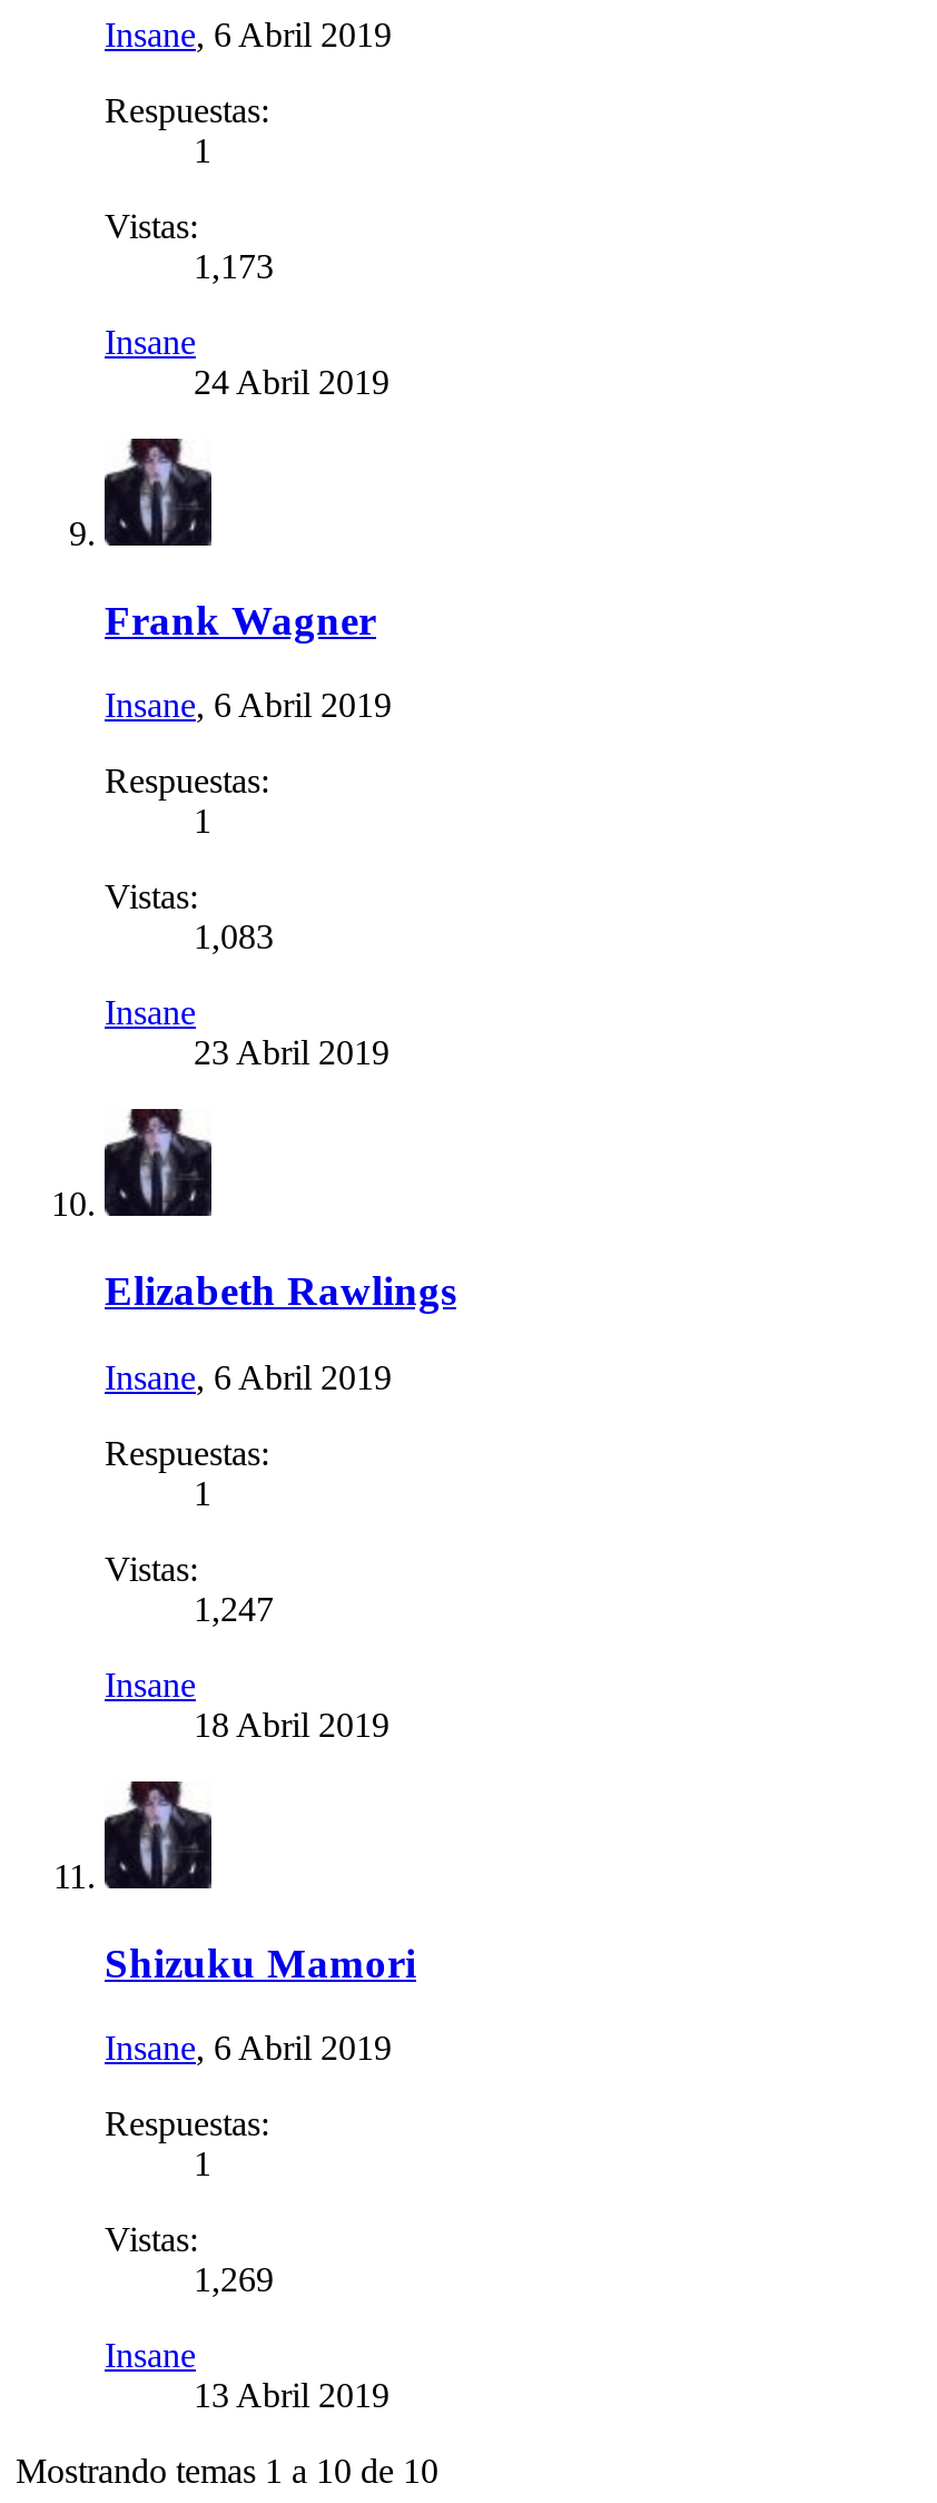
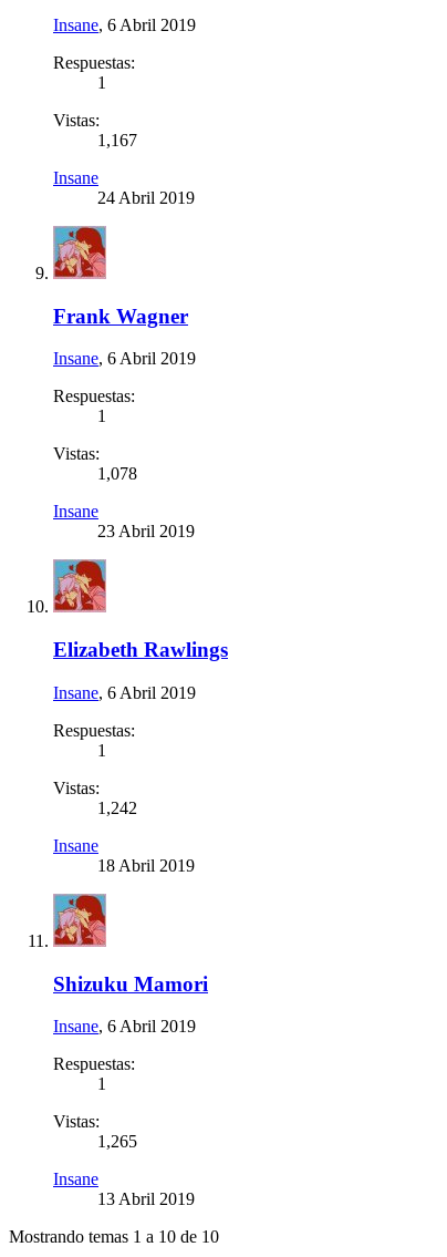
[194,247,274,285] 1,173 -> [97,131,137,150] 1,167
[102,439,214,548] [image] -> [52,225,107,279] [image]
[194,918,274,956] 1,083 -> [97,464,137,483] 1,078
[102,1109,214,1218] [image] -> [52,558,107,612] [image]
[194,1590,274,1627] 1,247 -> [97,798,137,817] 1,242
[102,1781,214,1891] [image] -> [52,893,107,947] [image]
[194,2261,274,2299] 1,269 -> [97,1132,137,1151] 1,265

